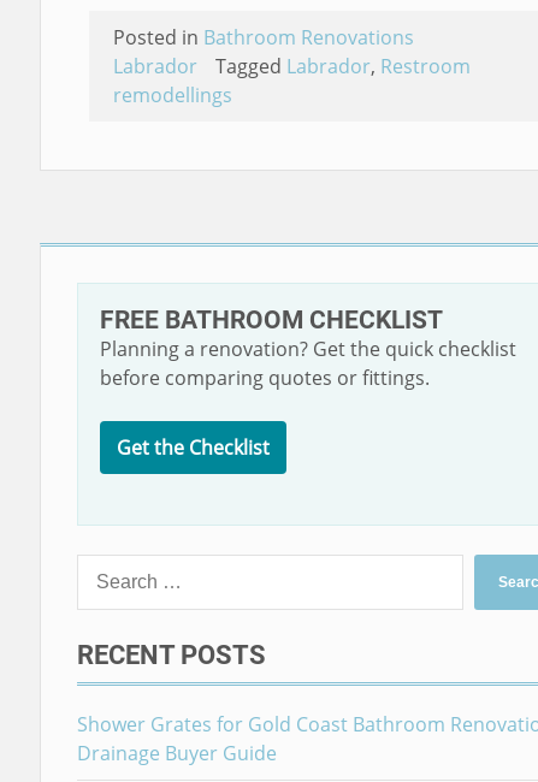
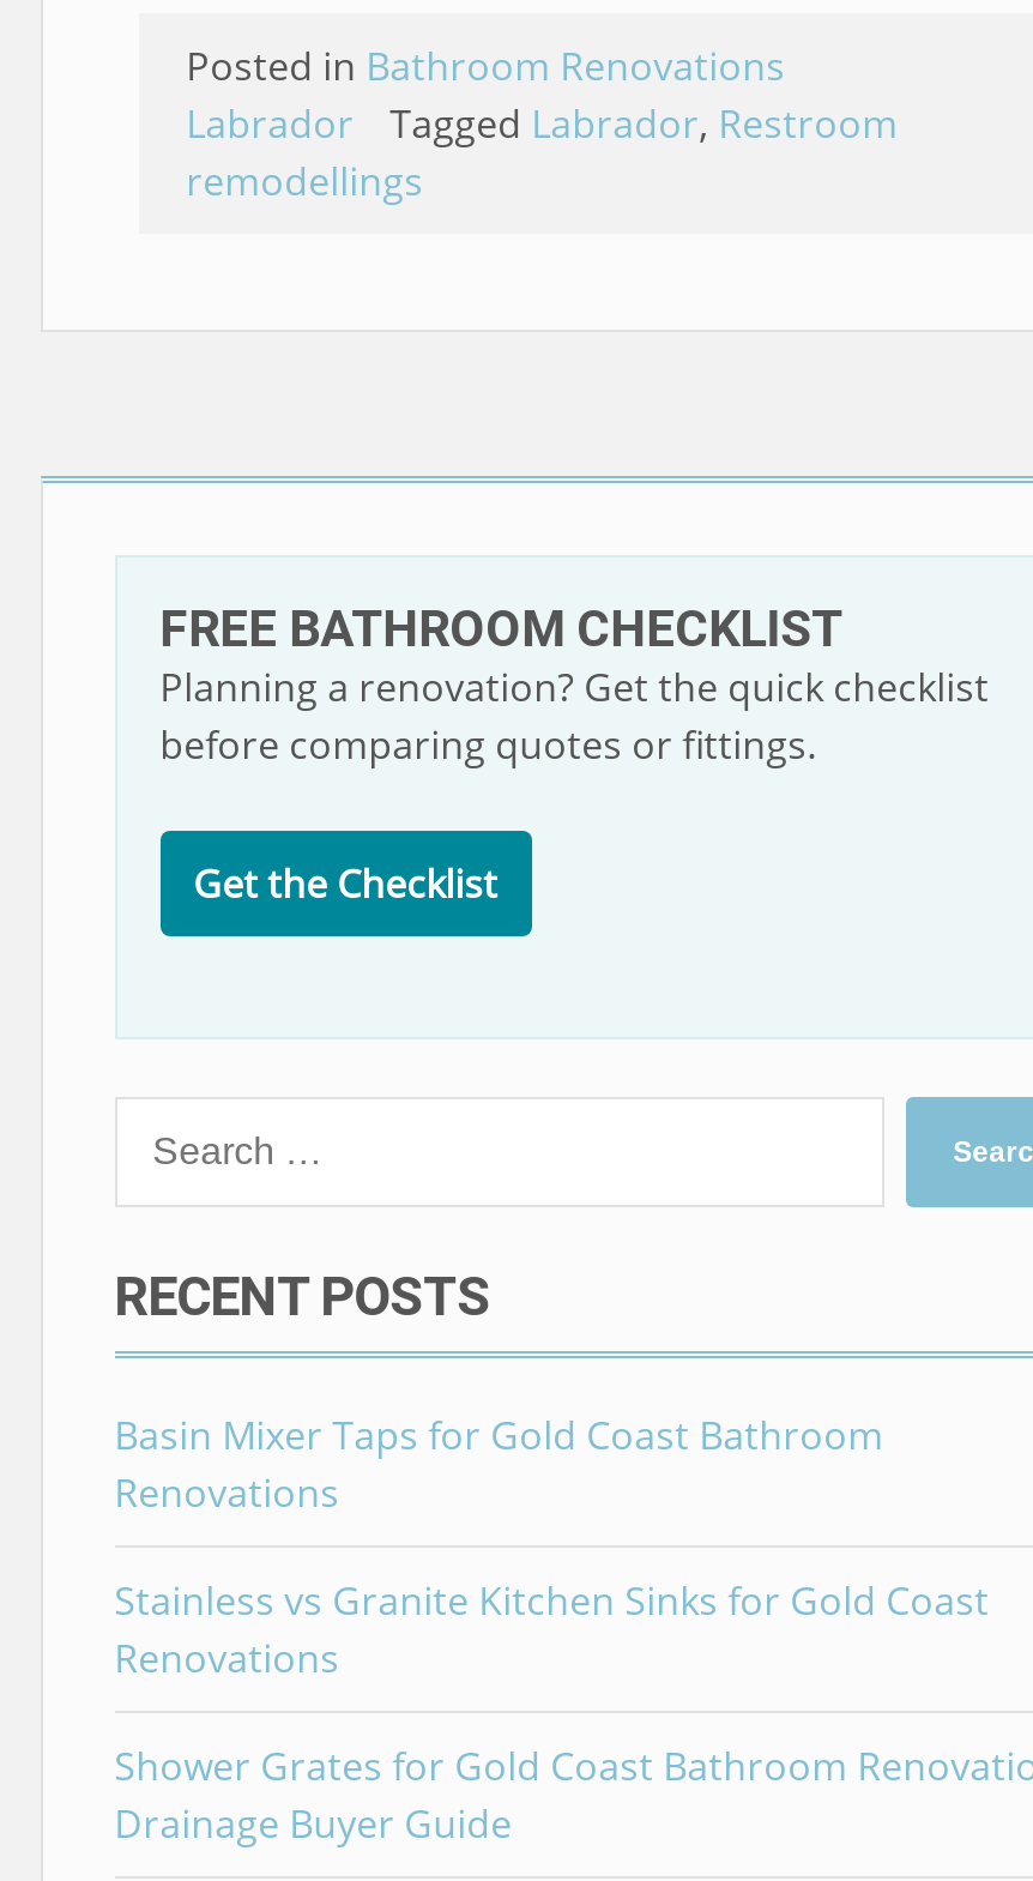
none -> [114,1409,989,1685] Basin Mixer Taps for Gold Coast Bathroom | Renovations | Stainless vs Granite Kitchen Sinks for Gold Coast | Renovations

